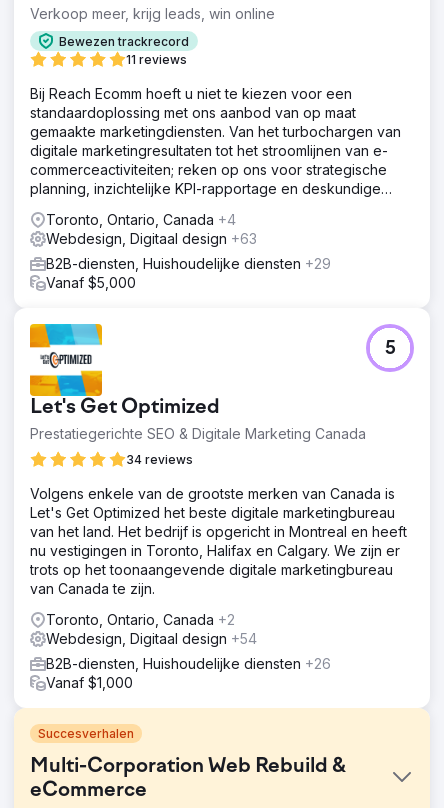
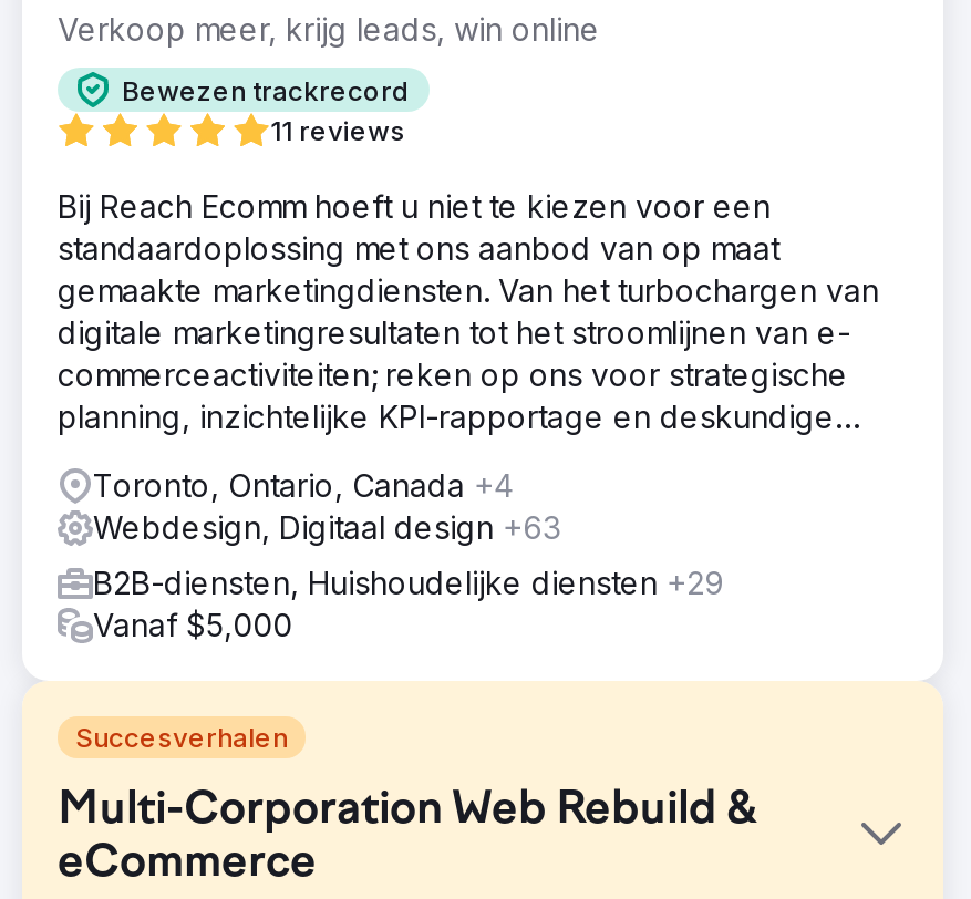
[29,323,366,467] [image] | Let's Get Optimized | Prestatiegerichte SEO & Digitale Marketing Canada | 34 reviews -> none
[384,340,395,359] 5 -> none
[30,485,407,691] Volgens enkele van de grootste merken van Canada is | Let's Get Optimized het beste digitale marketingbureau | van het land. Het bedrijf is opgericht in Montreal en heeft | nu vestigingen in Toronto, Halifax en Calgary. We zijn er | trots op het toonaangevende digitale marketingbureau | van Canada te zijn. | Toronto, Ontario, Canada +2 | Webdesign, Digitaal design +54 | B2B-diensten, Huishoudelijke diensten +26 | Vanaf $1,000 -> none

